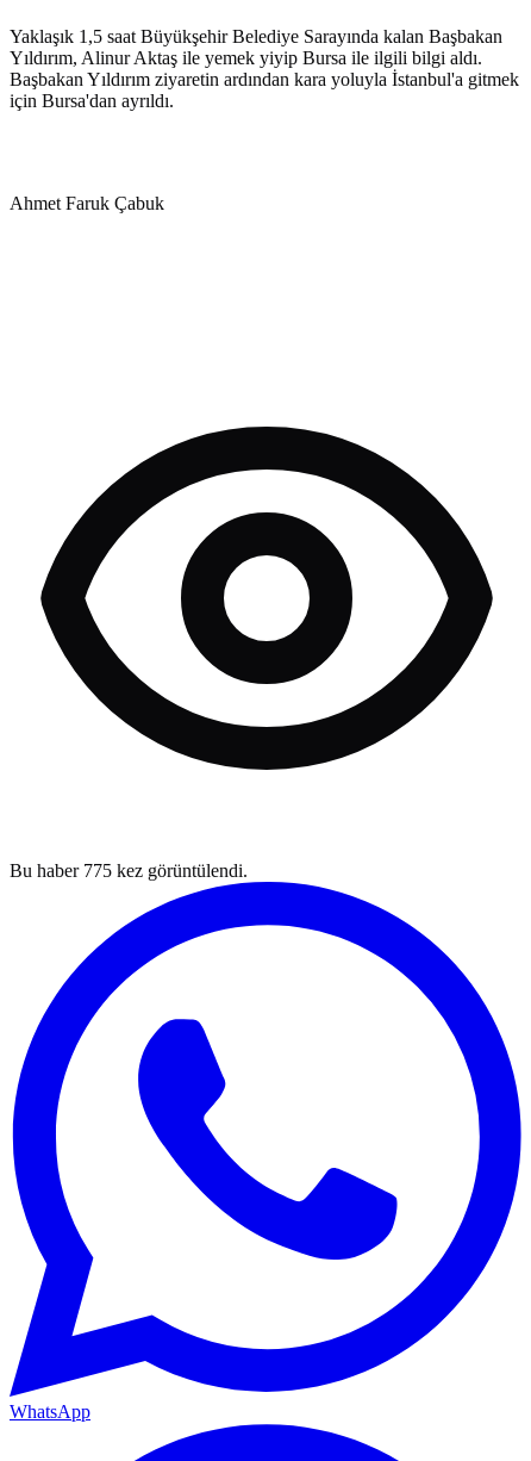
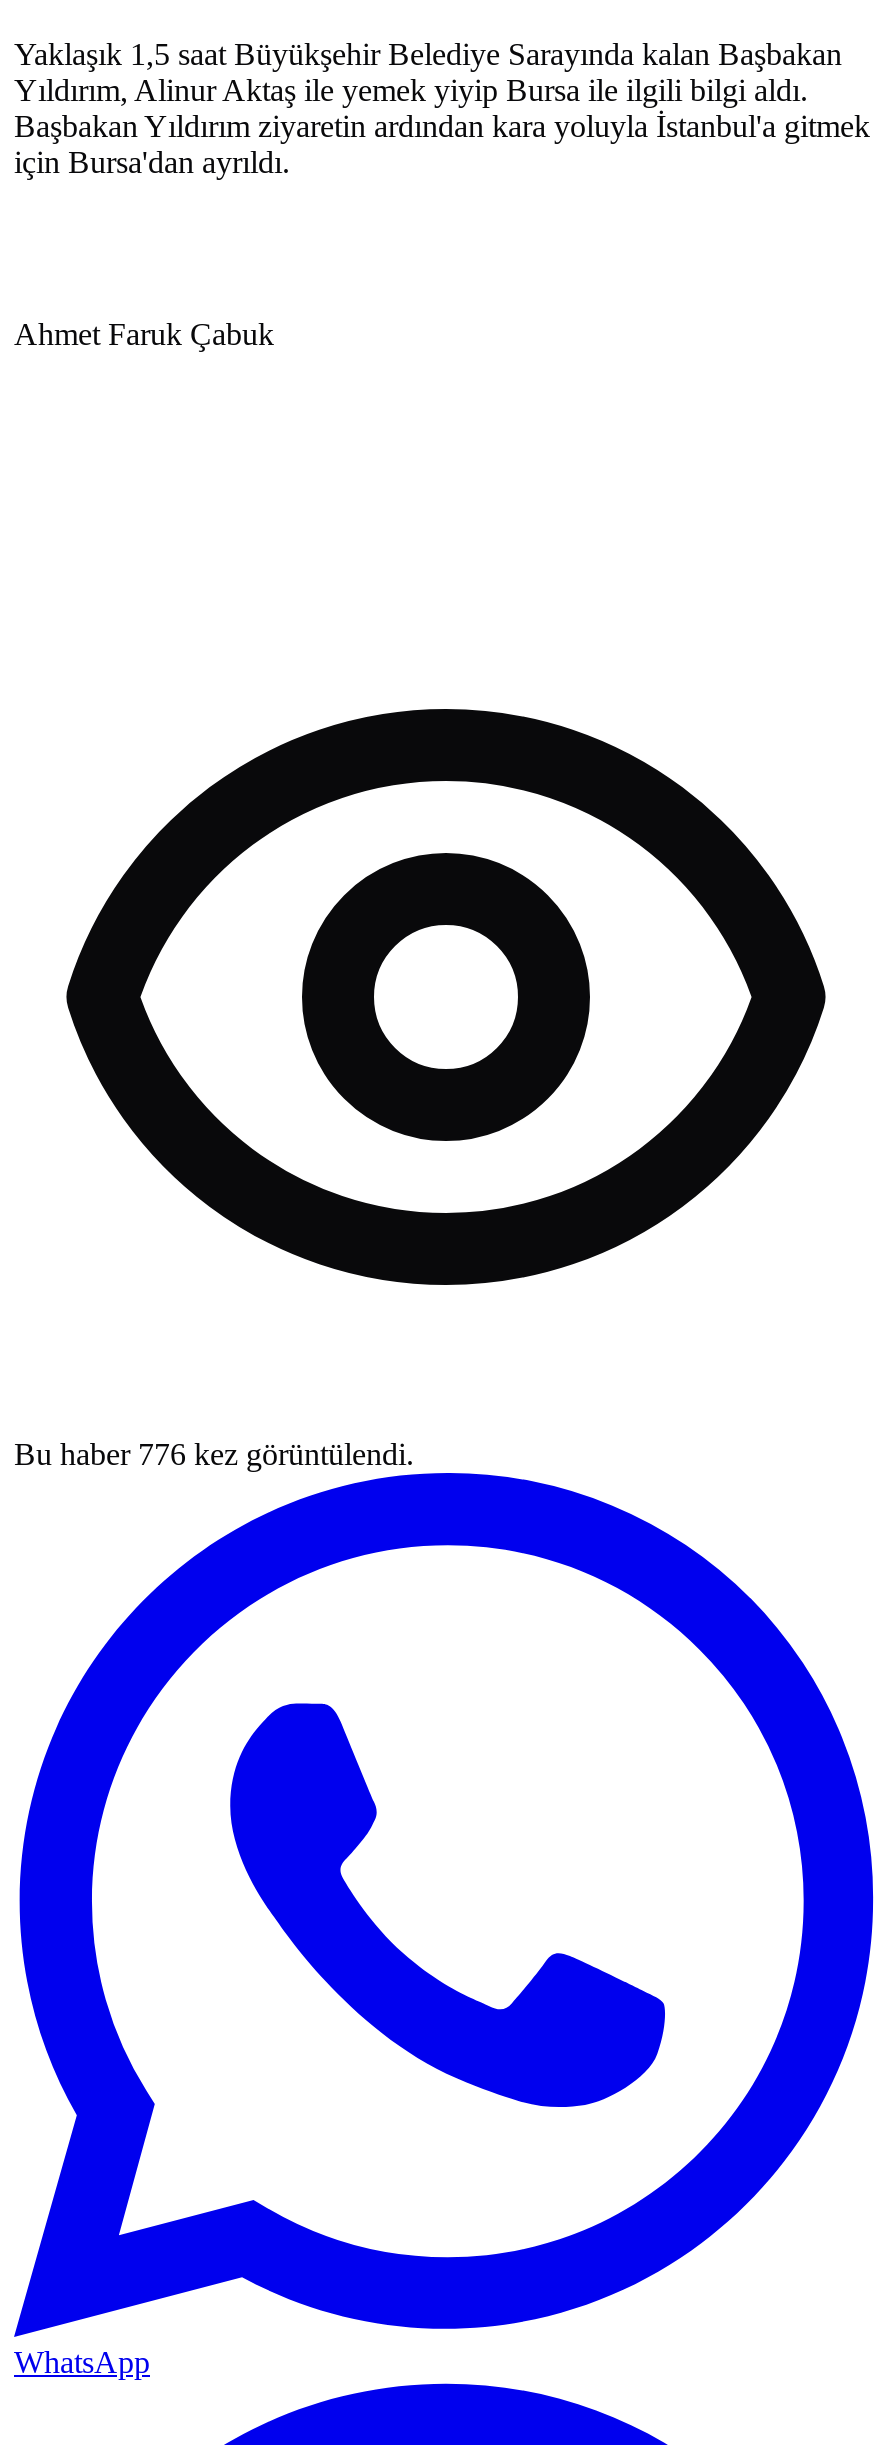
[10,861,248,881] Bu haber 775 kez görüntülendi. -> [14,1437,414,1471] Bu haber 776 kez görüntülendi.

